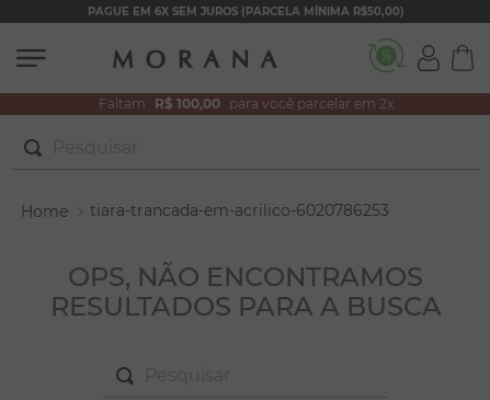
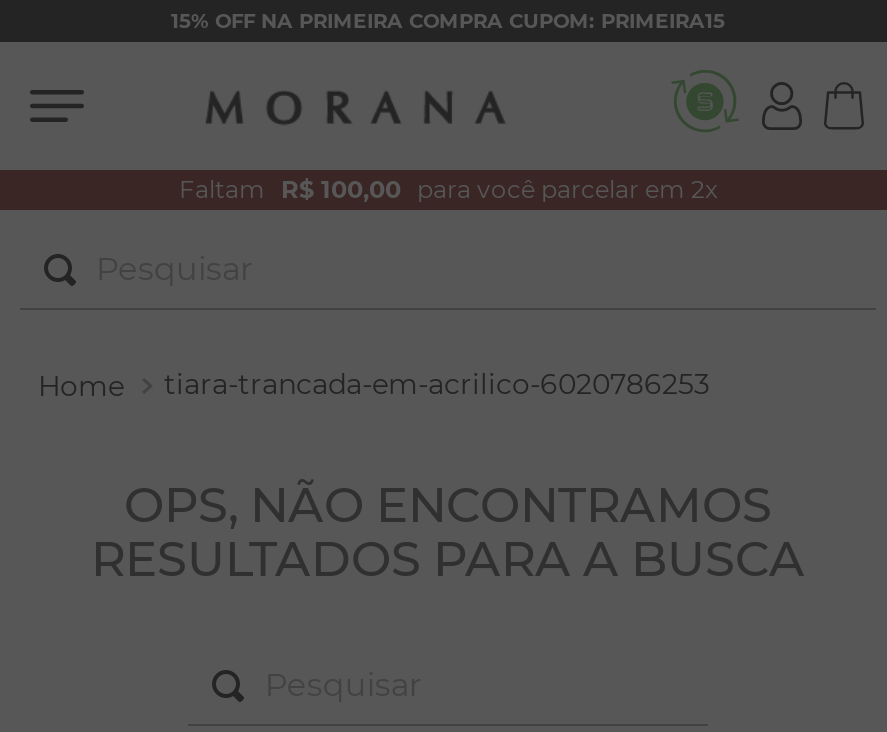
[87,4,404,19] PAGUE EM 6X SEM JUROS (PARCELA MÍNIMA R$50,00) -> [171,8,725,34] 15% OFF NA PRIMEIRA COMPRA CUPOM: PRIMEIRA15

